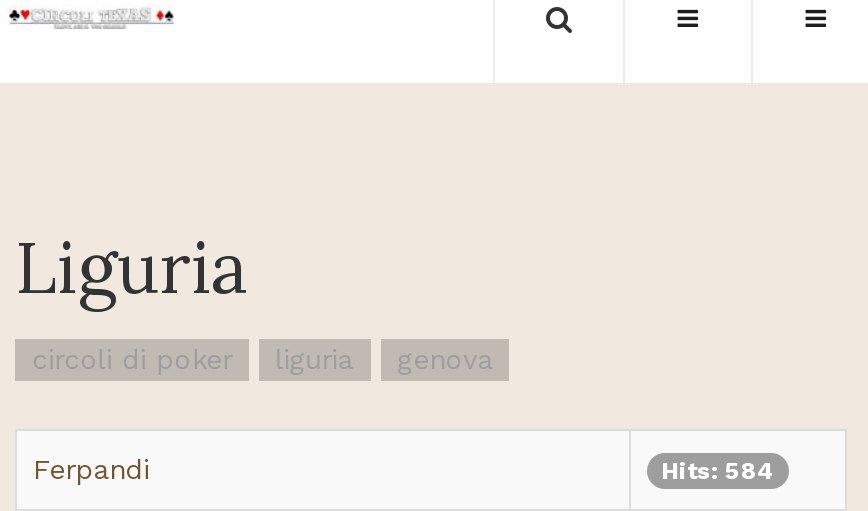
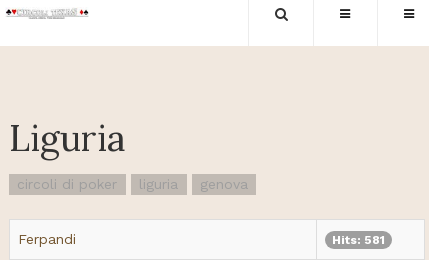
[661,456,775,484] Hits: 584 -> [332,232,385,246] Hits: 581

